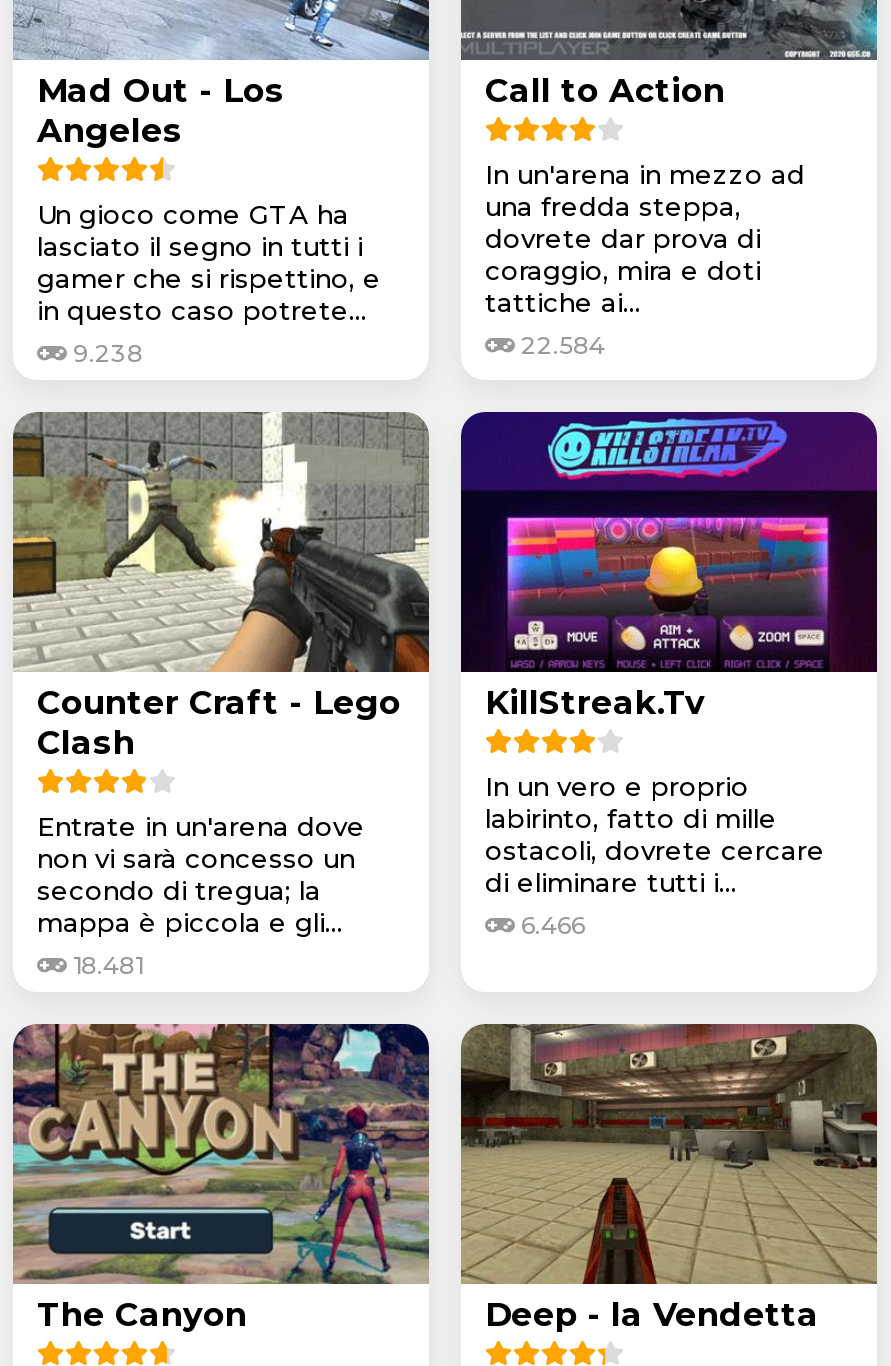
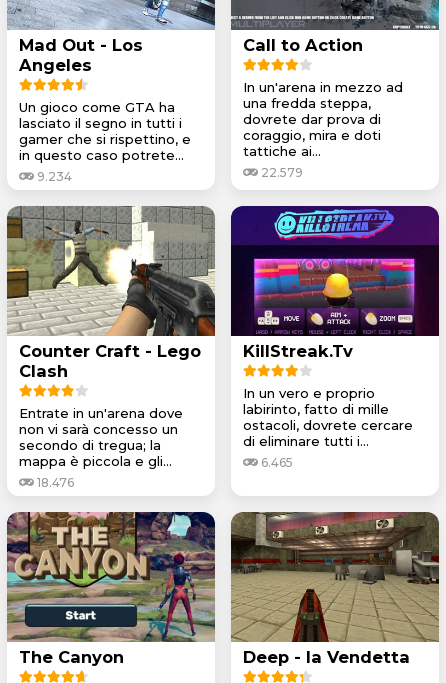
[67,337,143,367] 9.238 -> [34,168,72,183] 9.234
[515,329,605,359] 22.584 -> [258,164,303,179] 22.579
[515,909,585,939] 6.466 -> [258,454,293,469] 6.465
[67,949,143,979] 18.481 -> [34,474,74,489] 18.476

